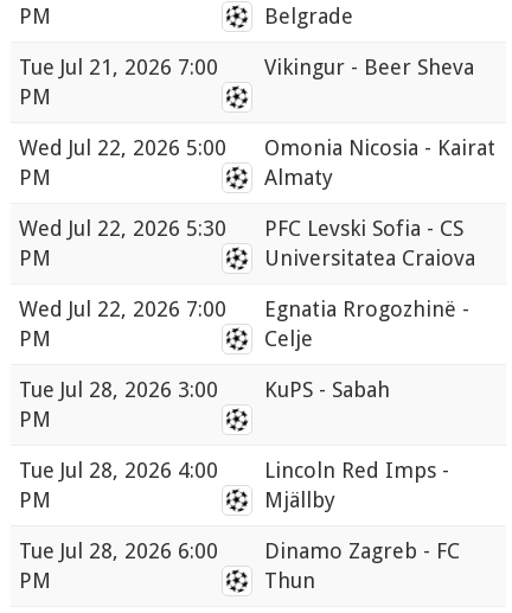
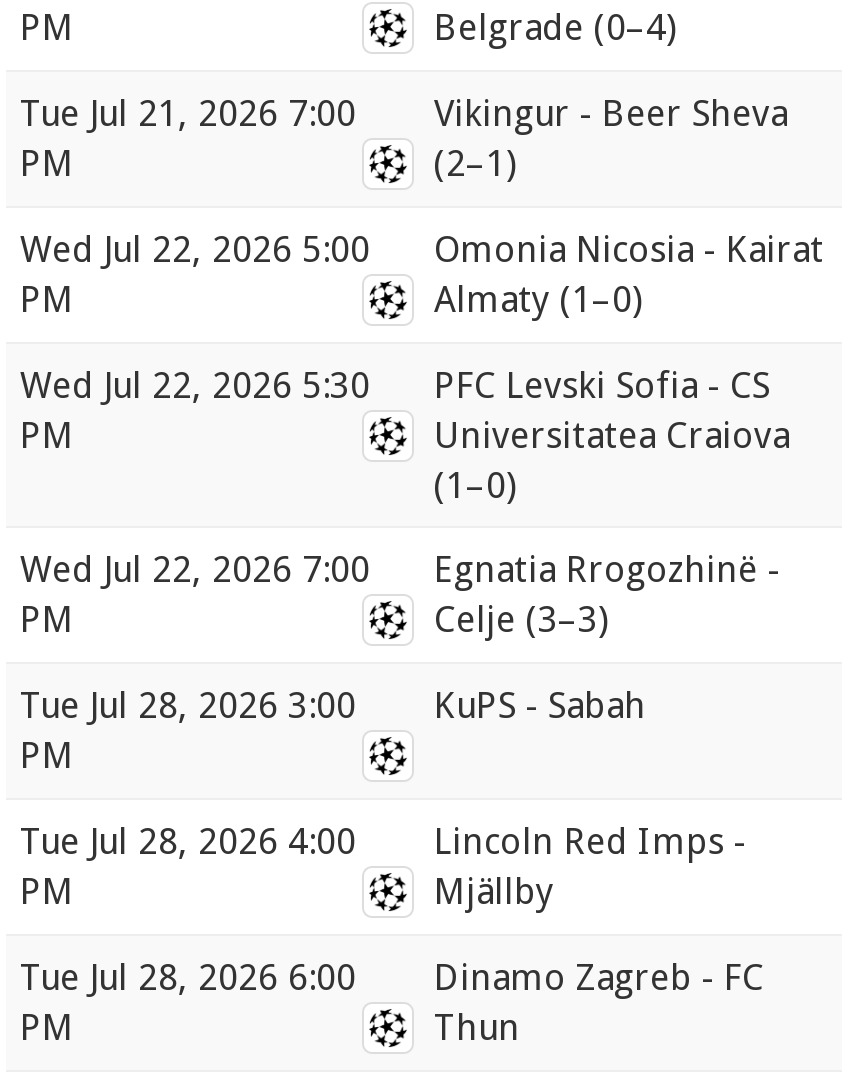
[264,4,353,29] Belgrade -> [434,7,676,49] Belgrade (0–4)
none -> [434,143,516,185] (2–1)
[264,165,333,190] Almaty -> [434,279,642,321] Almaty (1–0)
none -> [434,465,516,507] (1–0)
[264,327,313,351] Celje -> [434,599,608,641] Celje (3–3)

